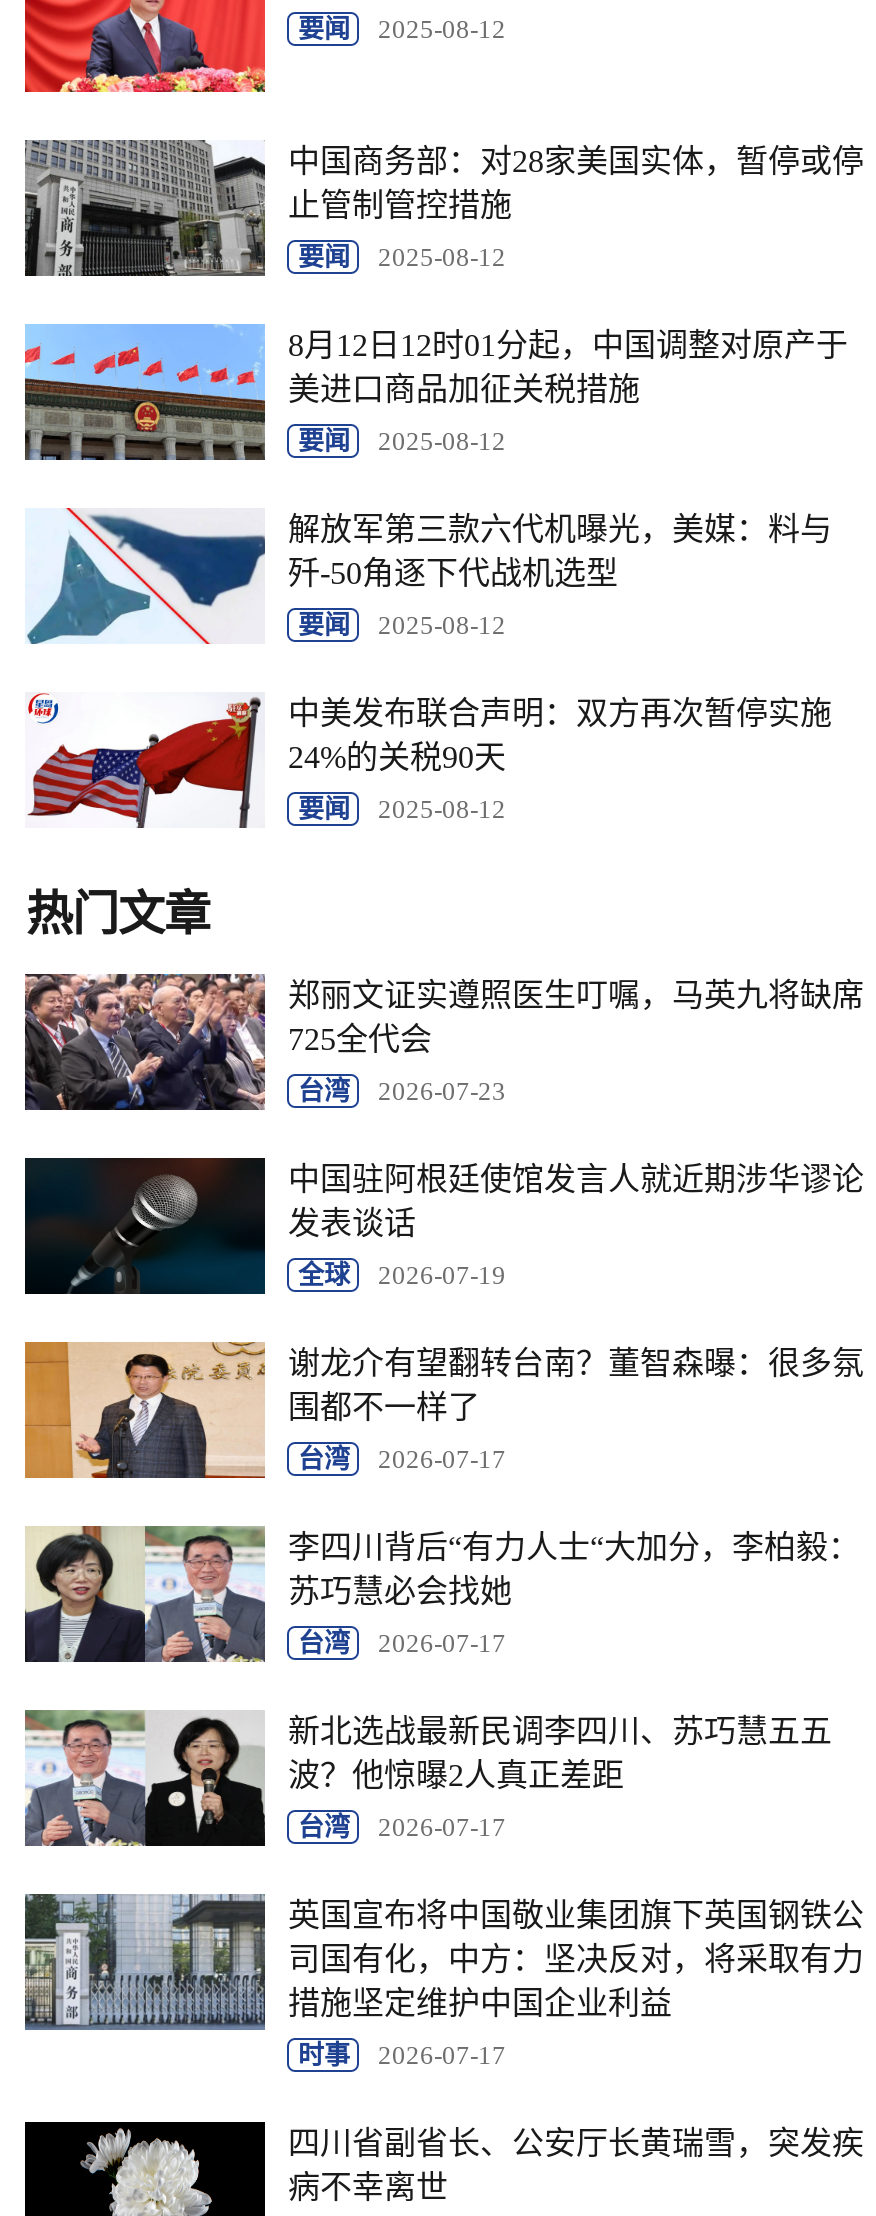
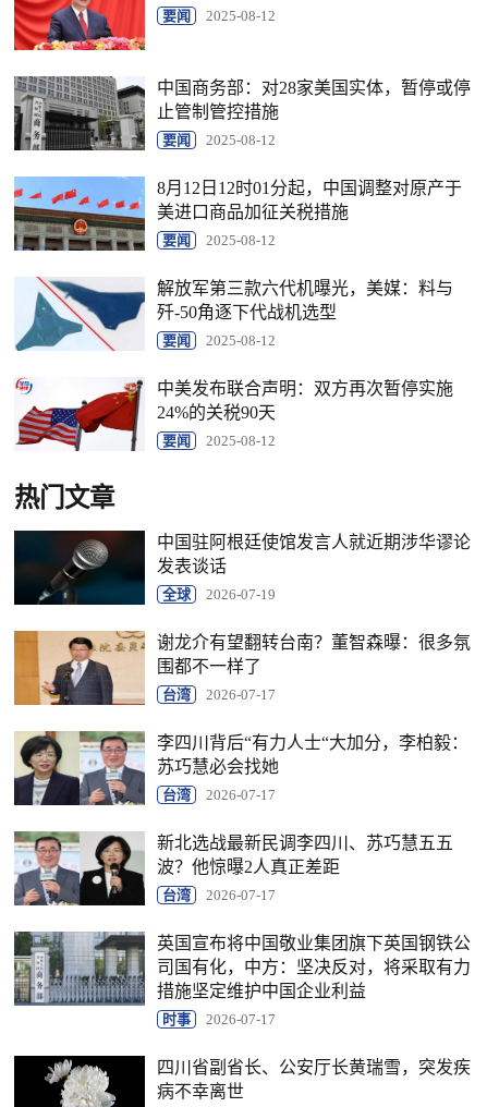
[23,972,864,1112] [image] | 郑丽文证实遵照医生叮嘱，马英九将缺席 | 725全代会 | 台湾 | 2026-07-23 -> none

